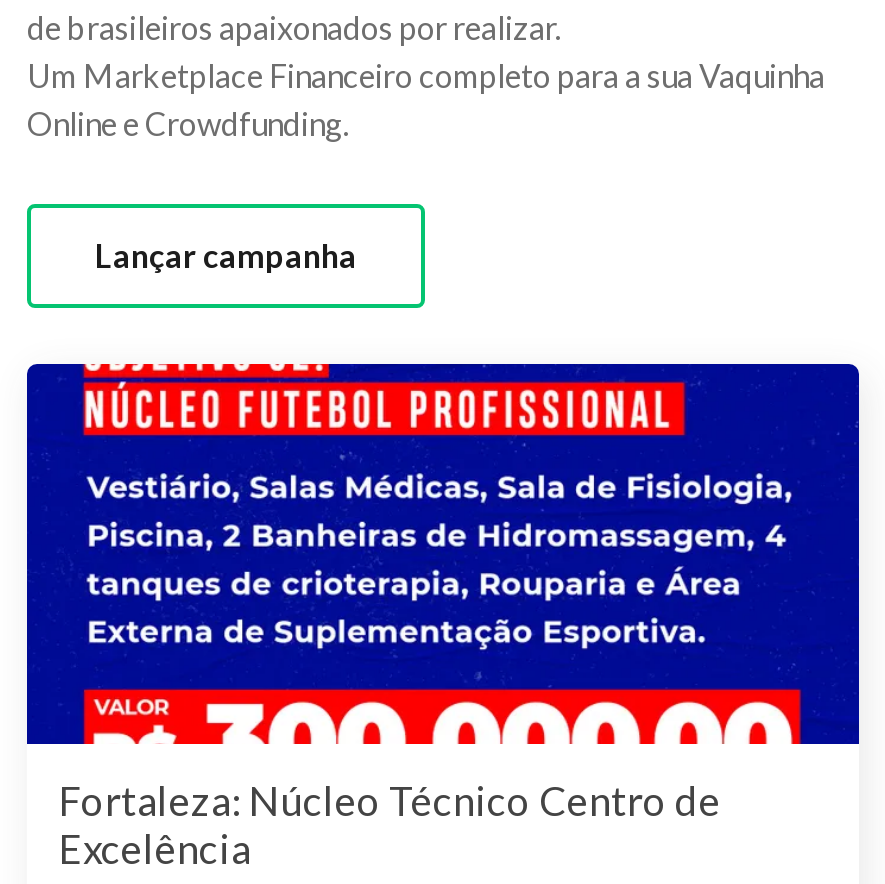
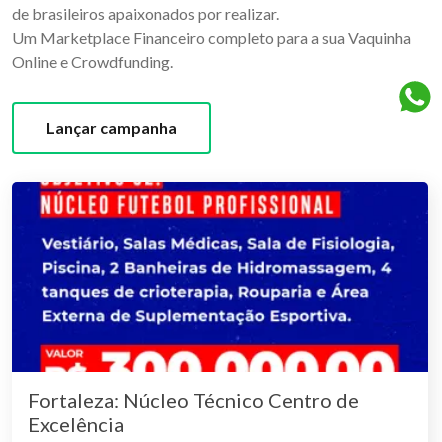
none -> [398,80,432,114] [image]

